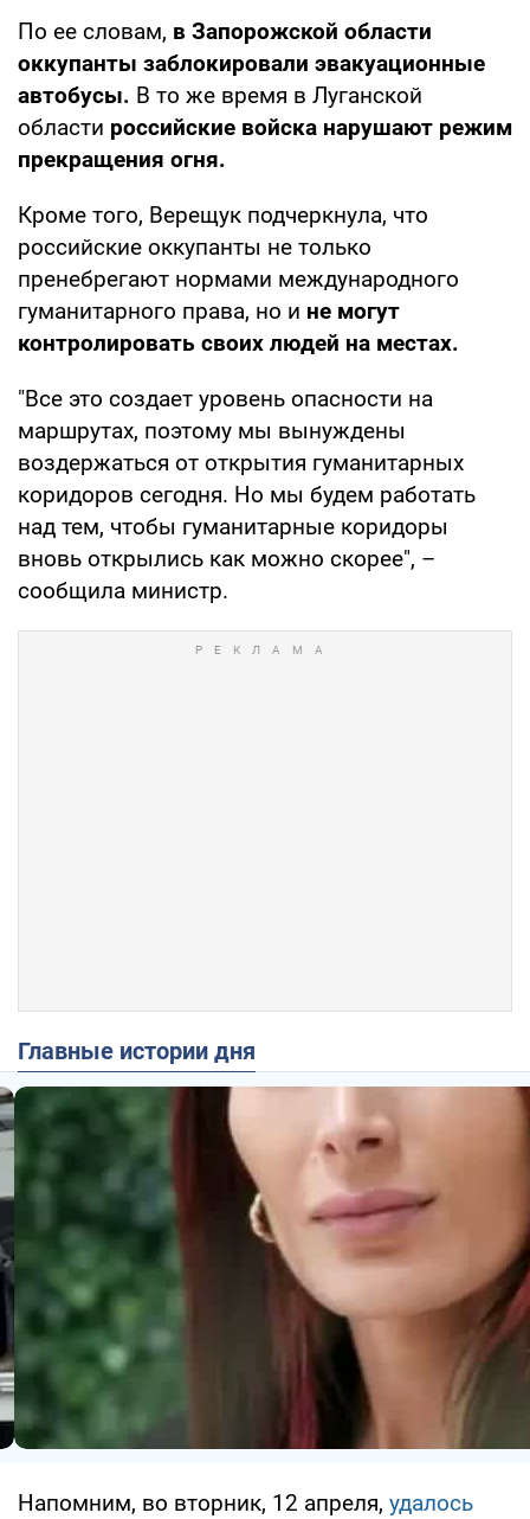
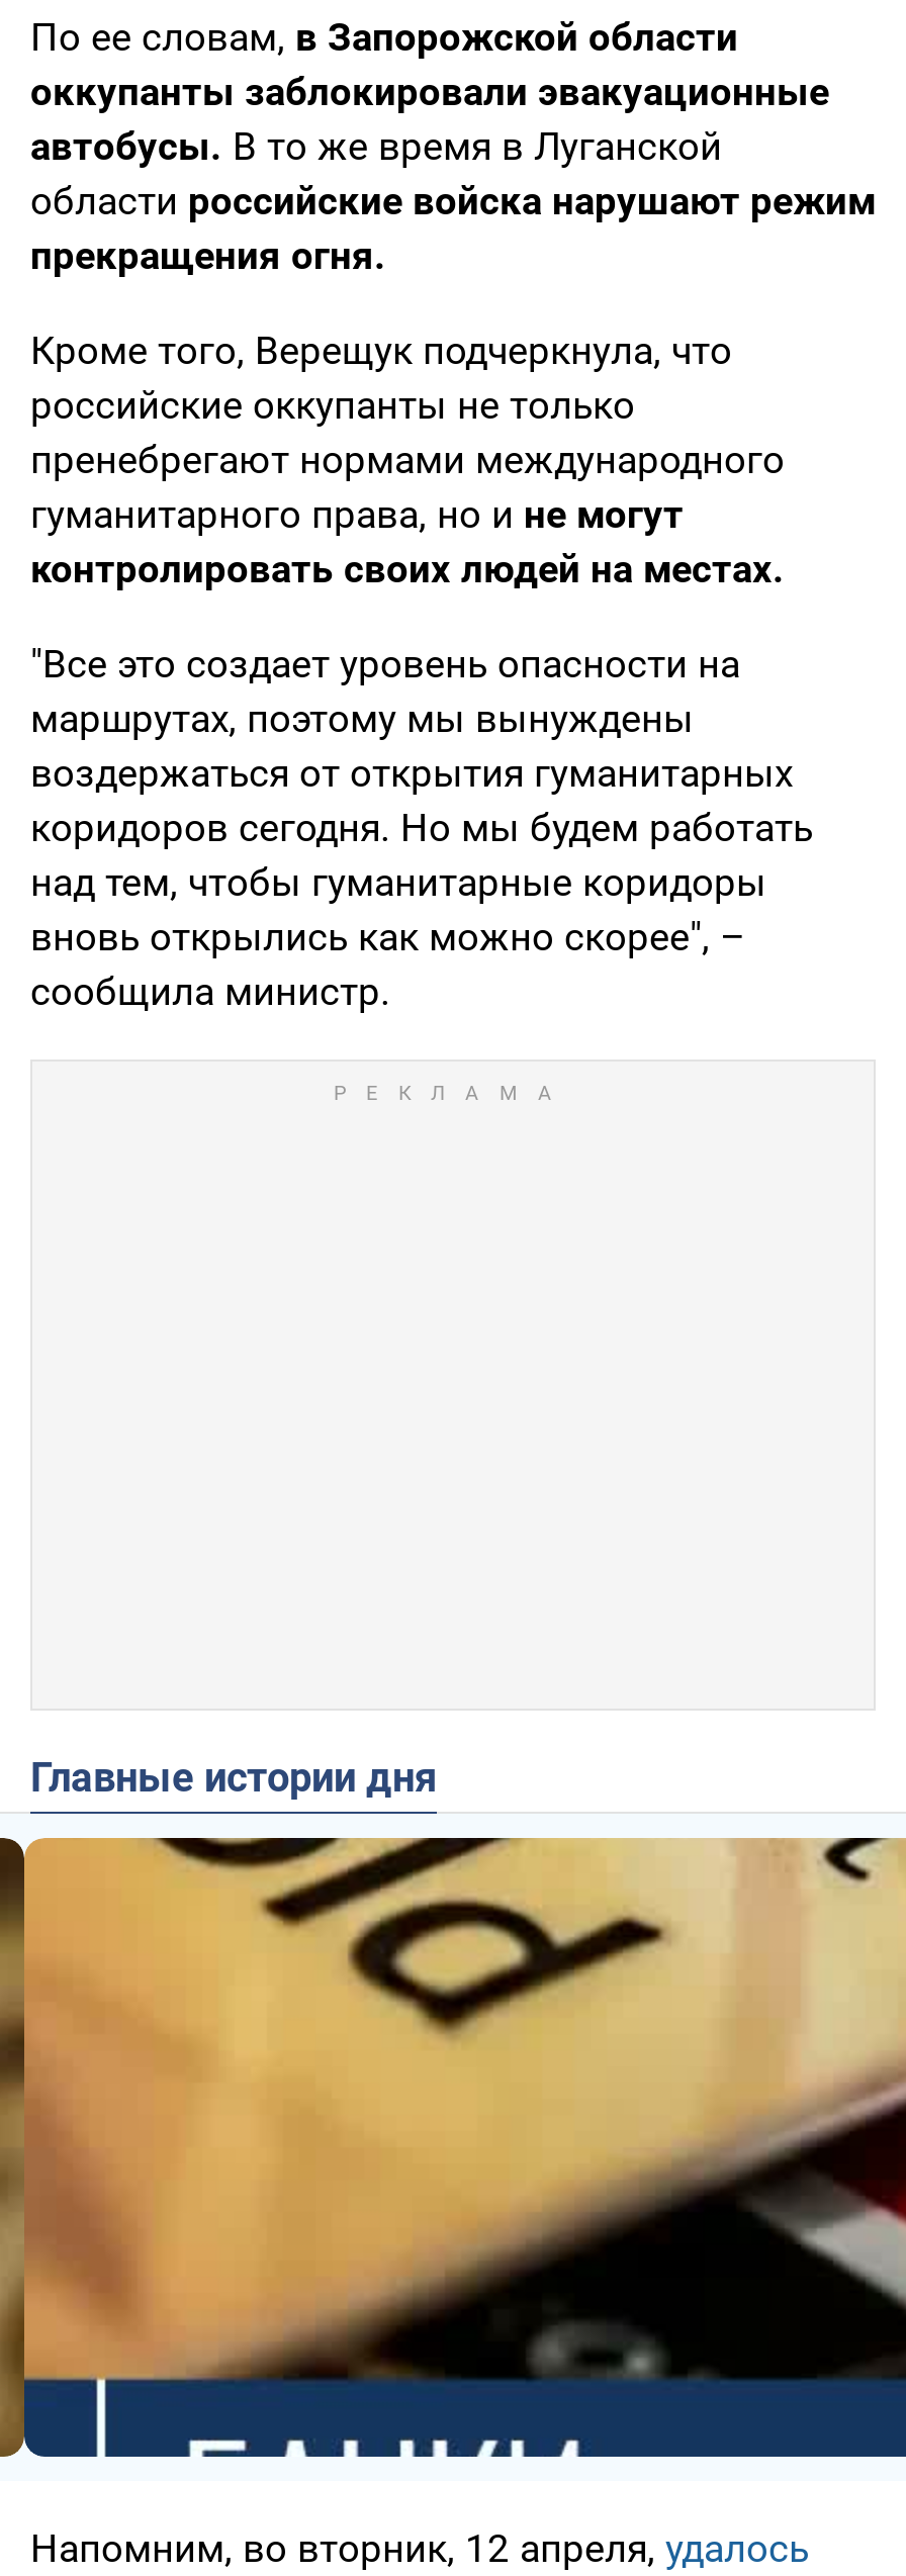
[4,1085,526,1450] [image] -> [6,1836,900,2459] [image]

